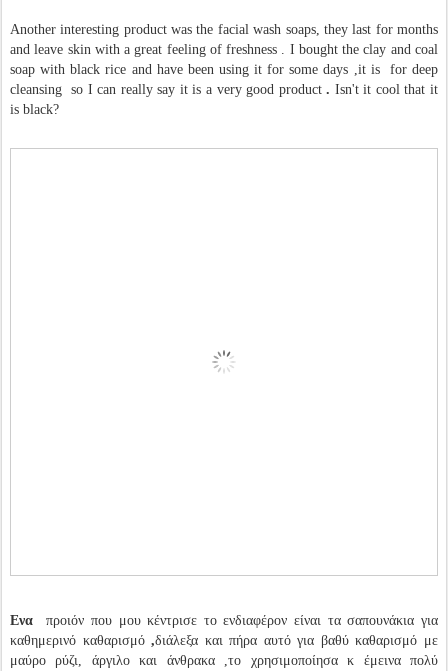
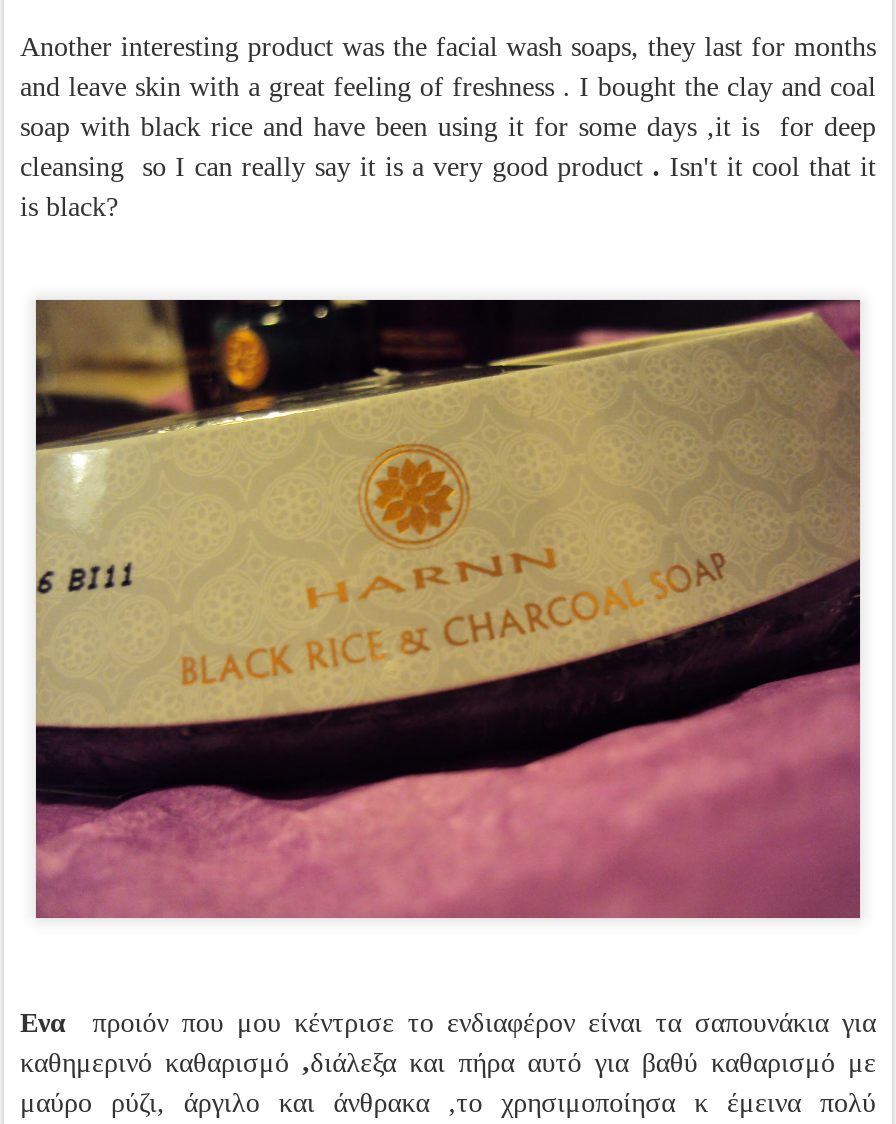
none -> [34,298,862,920] [image]

